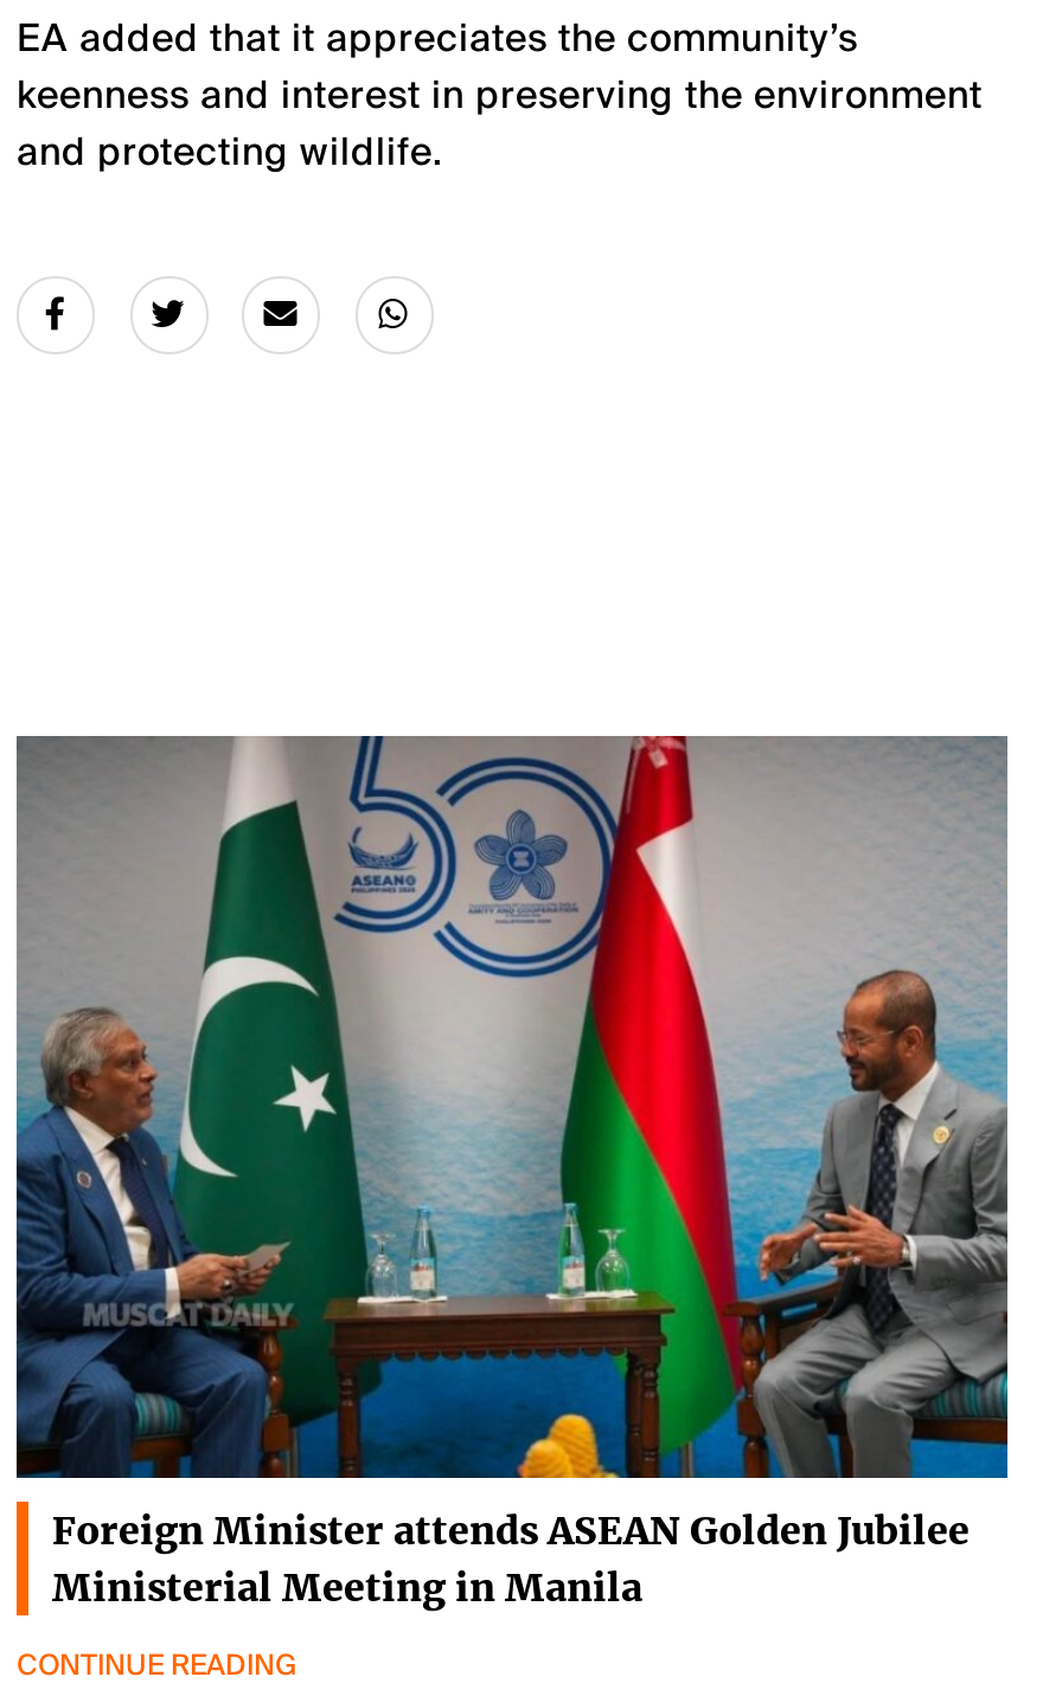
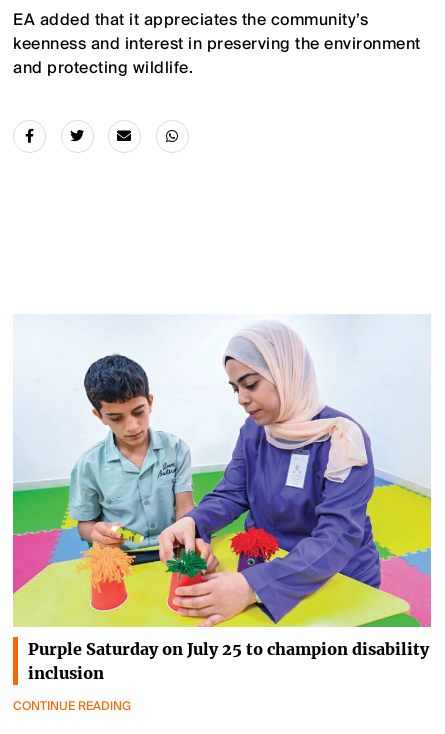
[14,734,1010,1611] [image] | Foreign Minister attends ASEAN Golden Jubilee | Ministerial Meeting in Manila -> [12,314,432,683] [image] | Purple Saturday on July 25 to champion disability | inclusion

